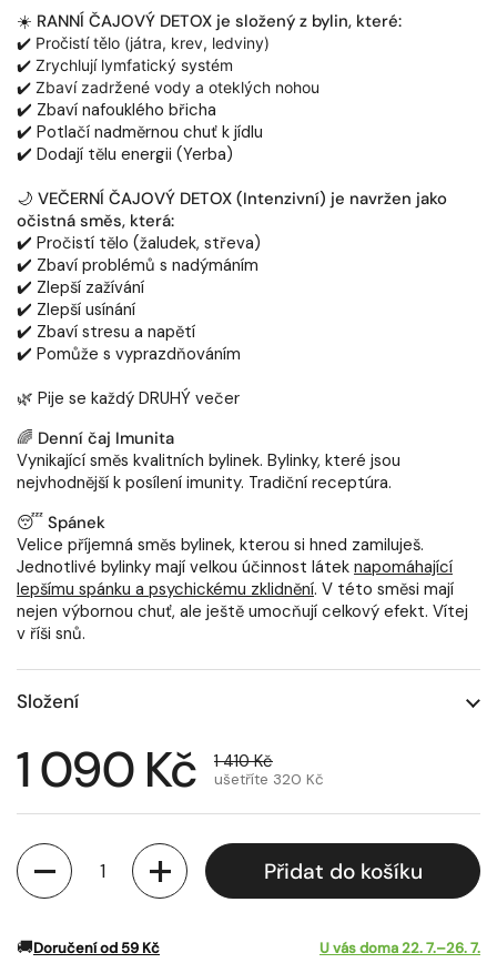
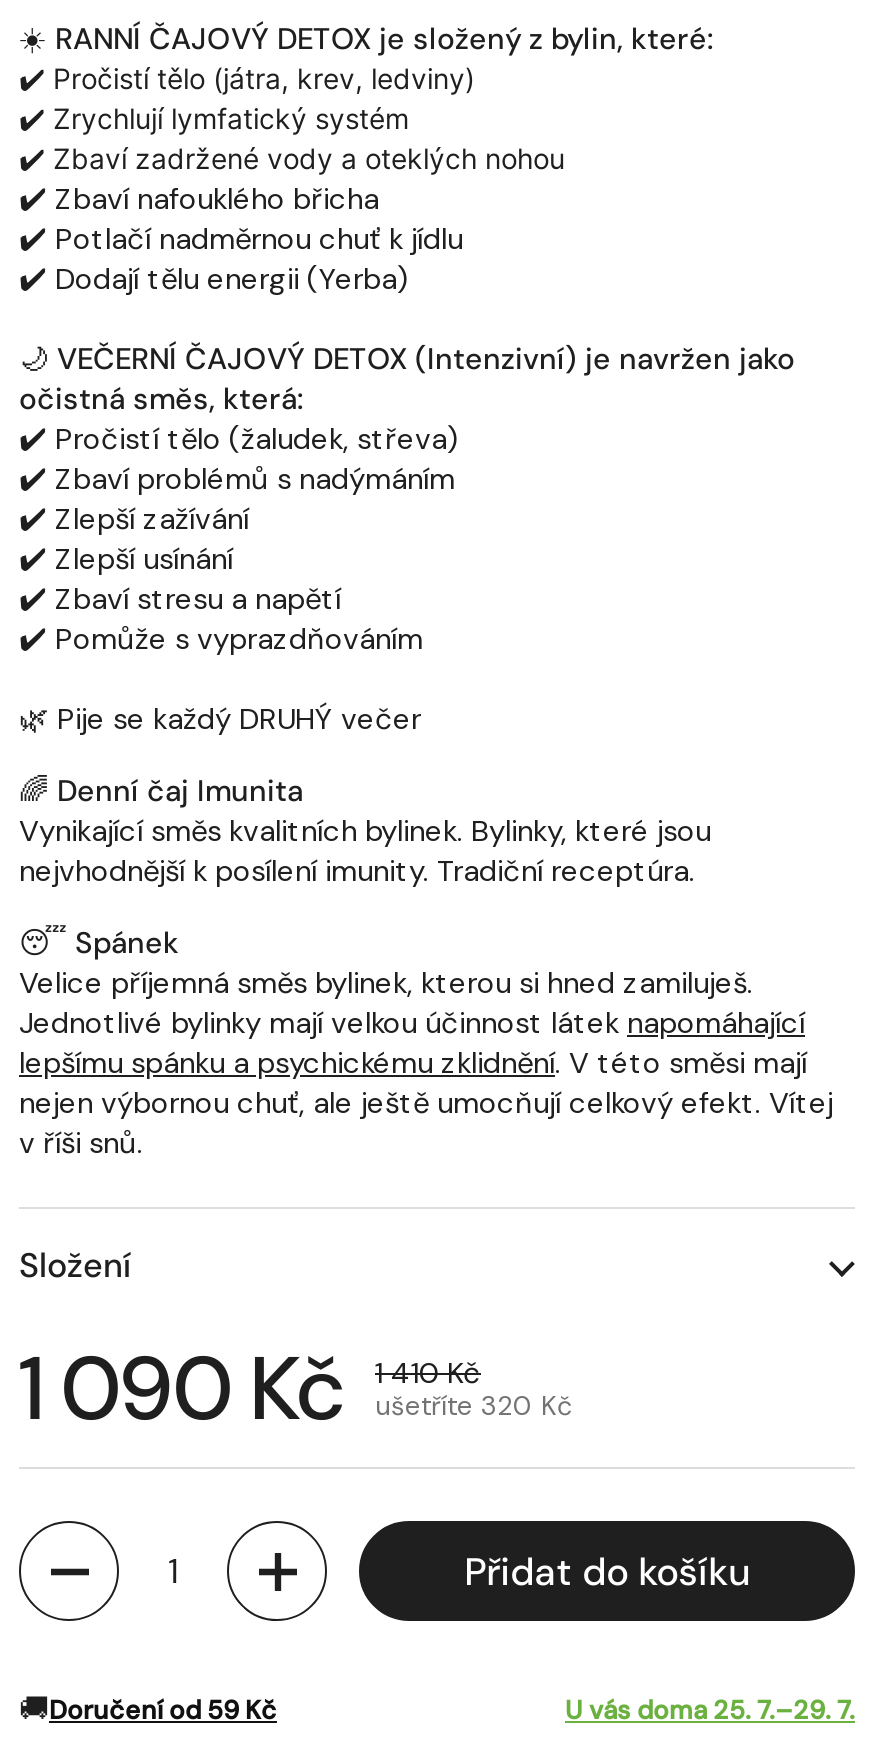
[319,939,480,957] U vás doma 22. 7.–26. 7. -> [565,1693,855,1727] U vás doma 25. 7.–29. 7.

